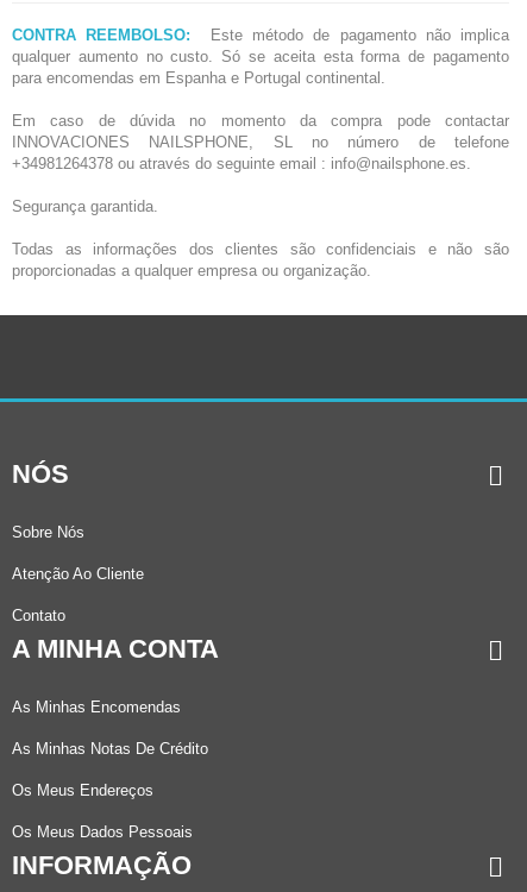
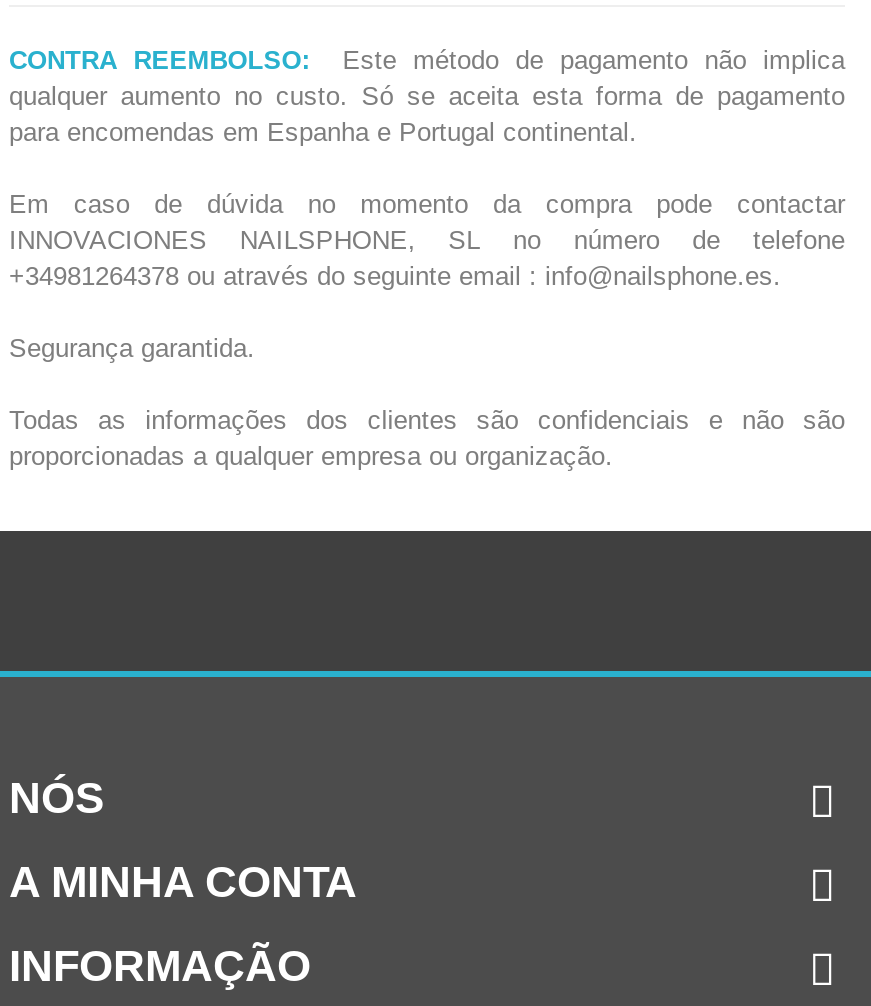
[12,523,144,624] Sobre Nós | Atenção Ao Cliente | Contato -> none
[12,698,208,841] As Minhas Encomendas | As Minhas Notas De Crédito | Os Meus Endereços | Os Meus Dados Pessoais -> none

